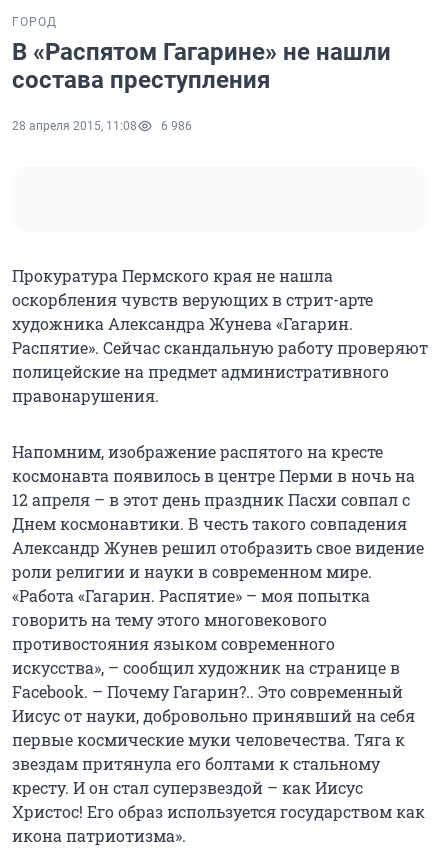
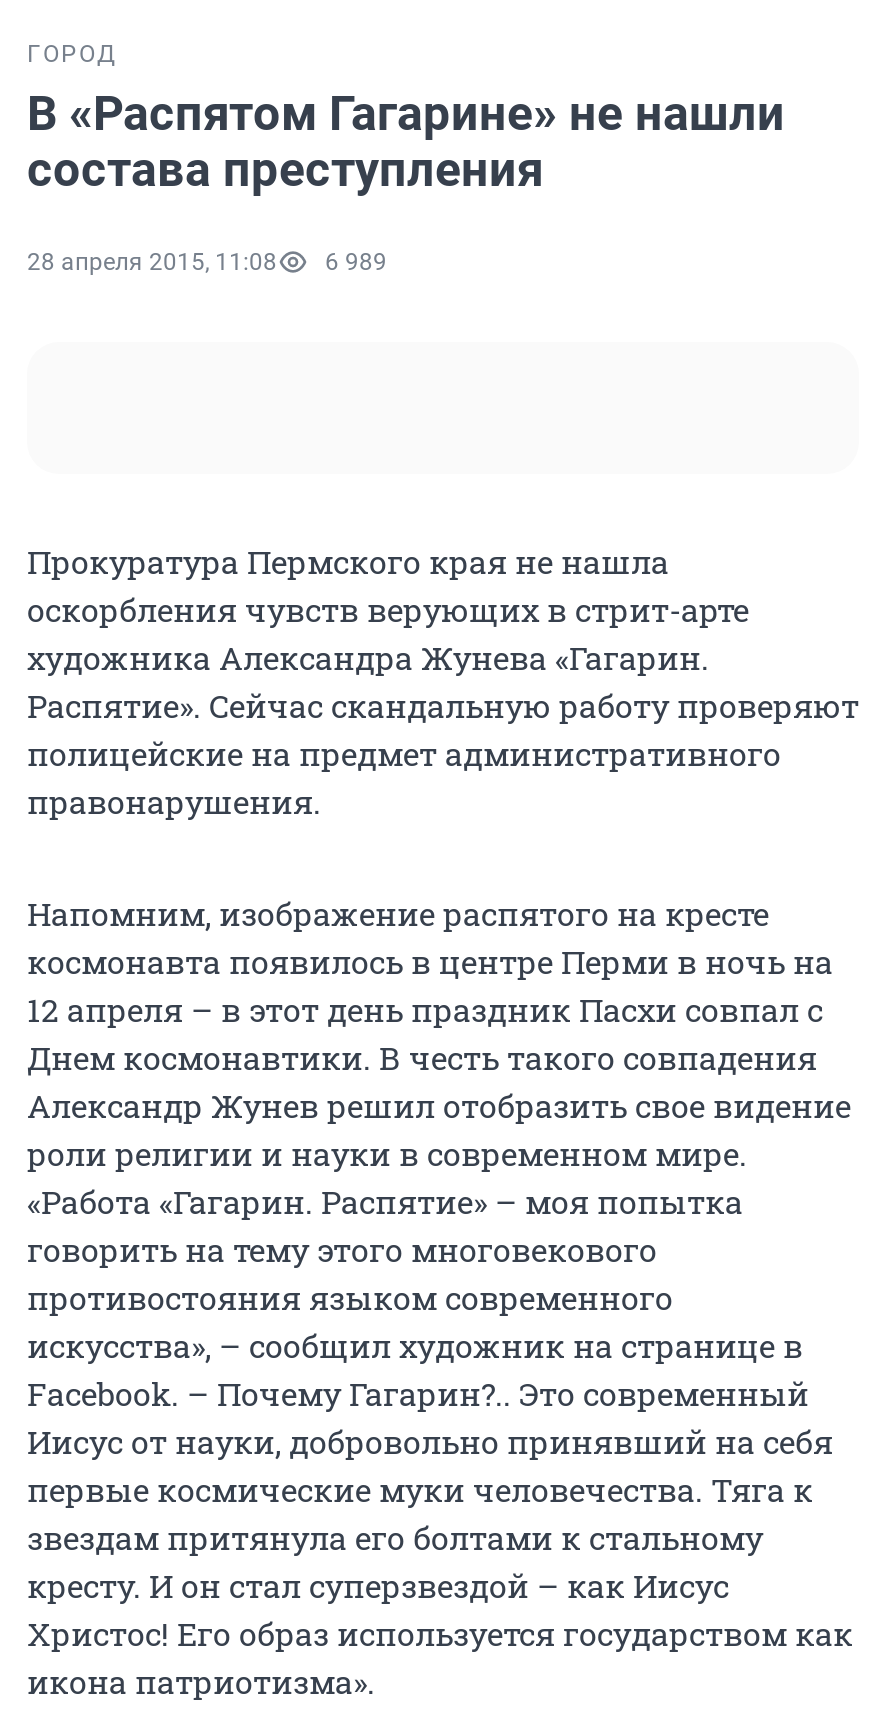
[12,119,192,133] 28 апреля 2015, 11:08 6 986 -> [27,248,387,276] 28 апреля 2015, 11:08 6 989

